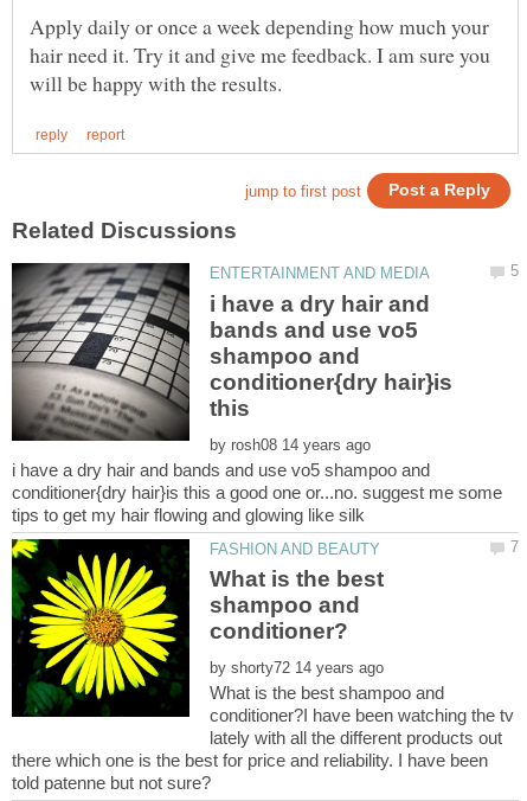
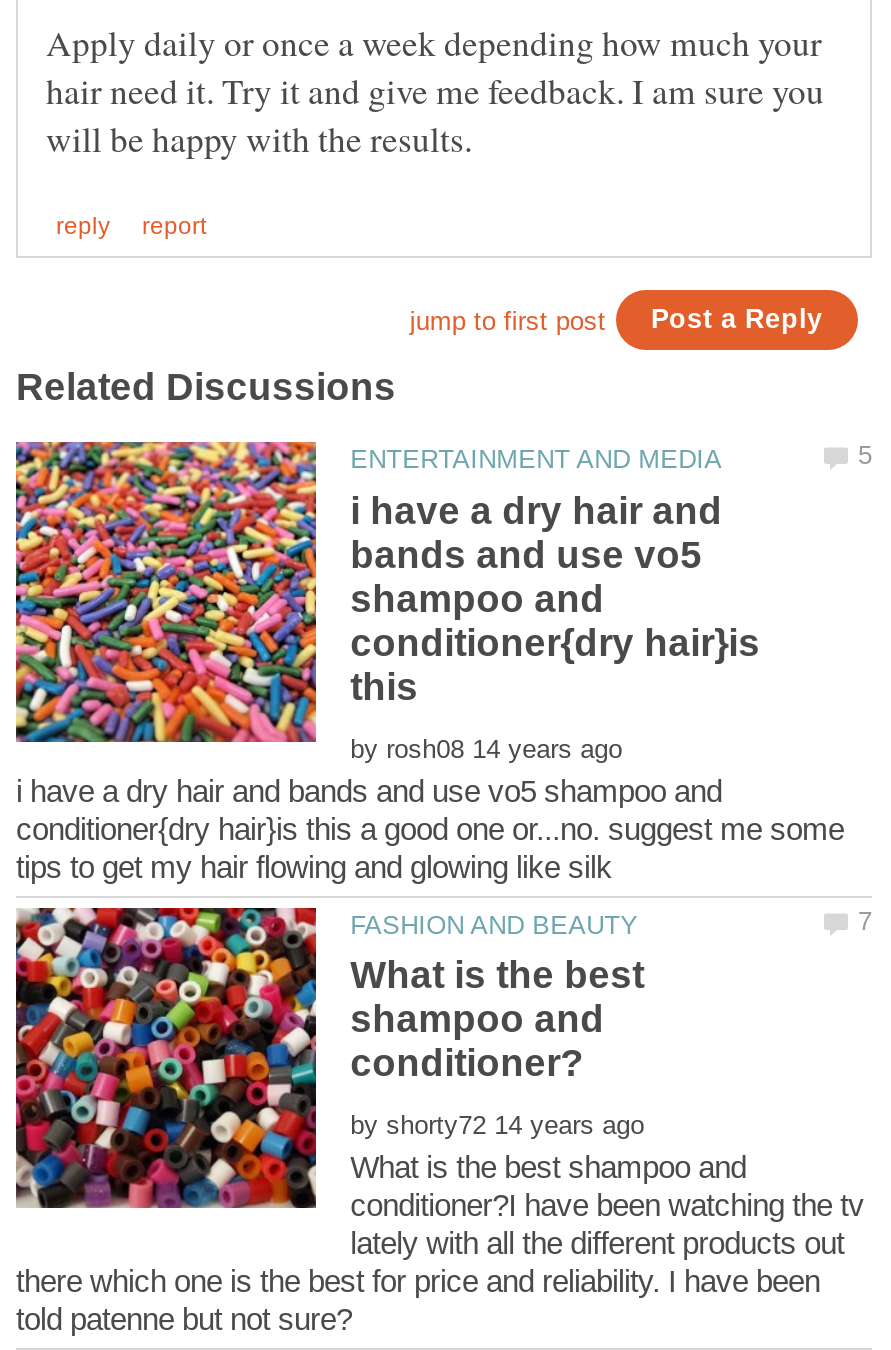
[11,262,191,442] [image] -> [14,440,318,744] [image]
[11,538,191,718] [image] -> [14,906,318,1210] [image]

